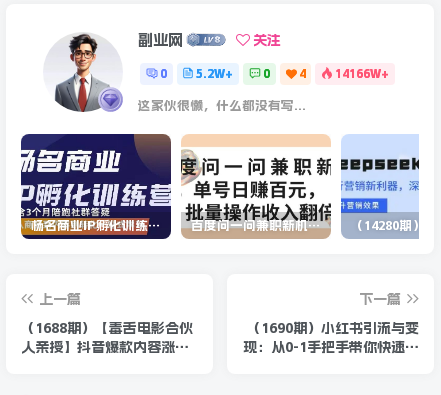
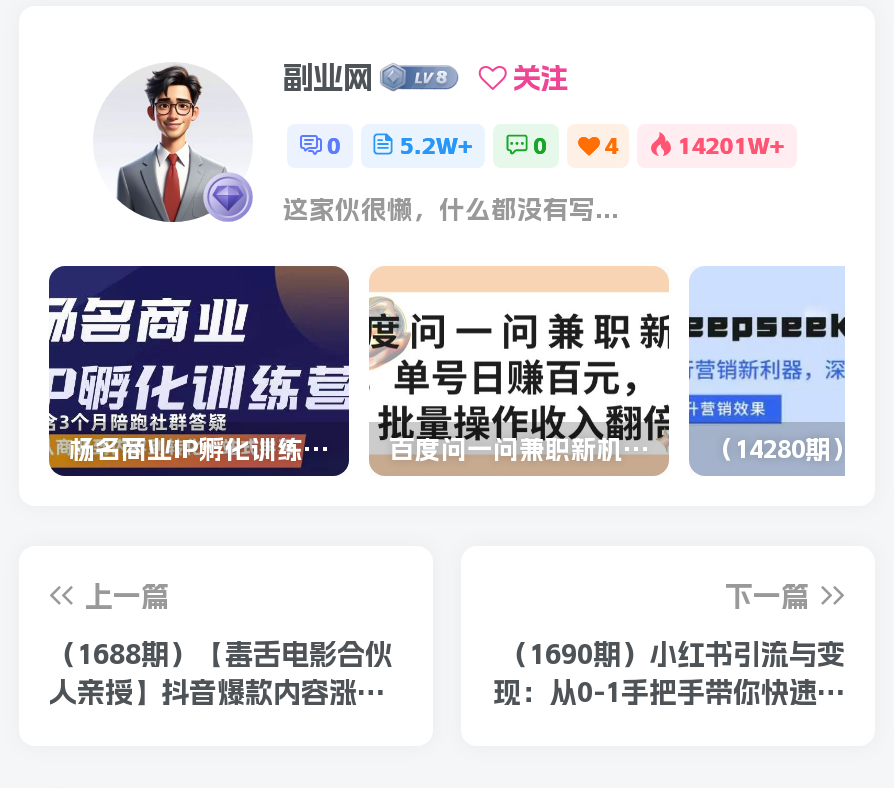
[335,67,389,79] 14166W+ -> [677,133,785,157] 14201W+

